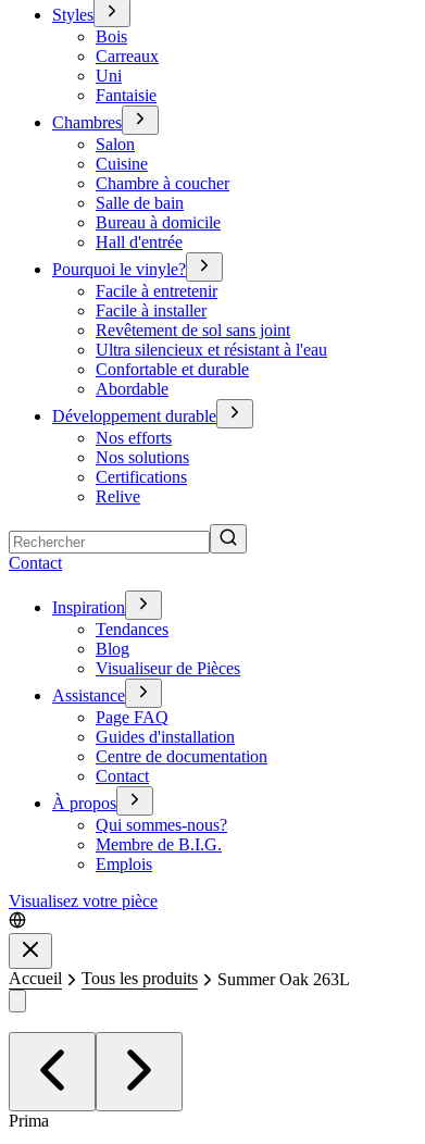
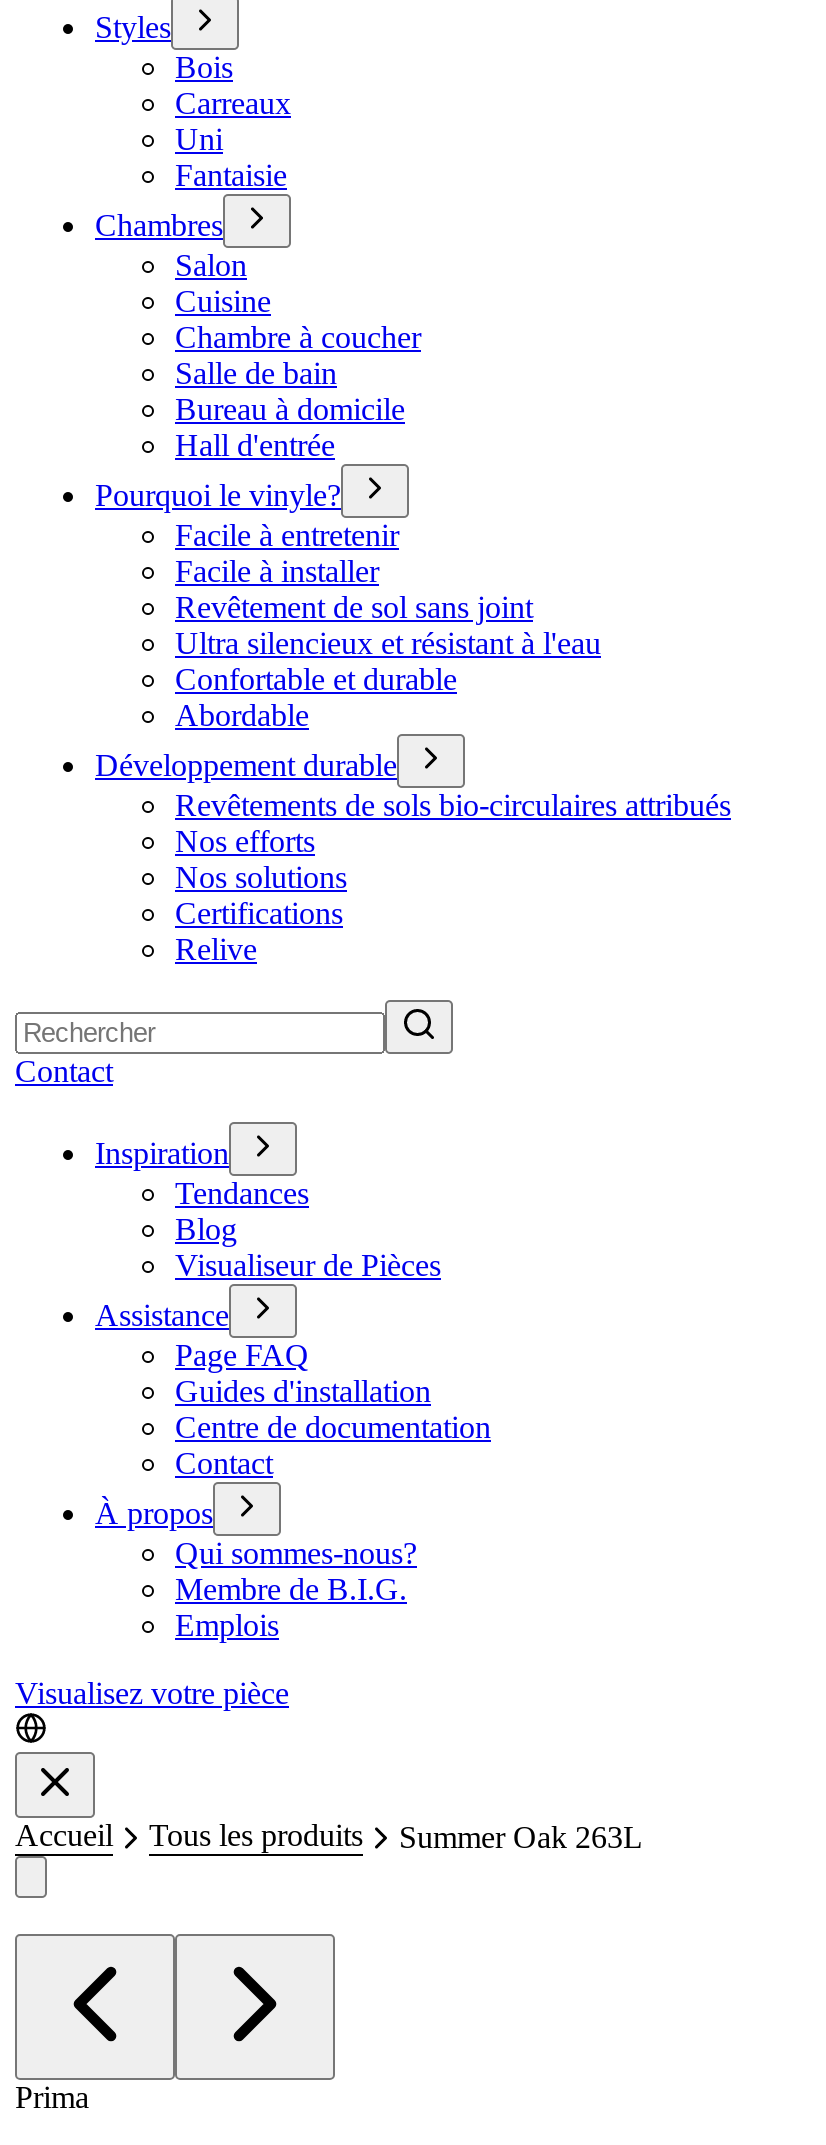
none -> [175,788,731,822] Revêtements de sols bio-circulaires attribués

